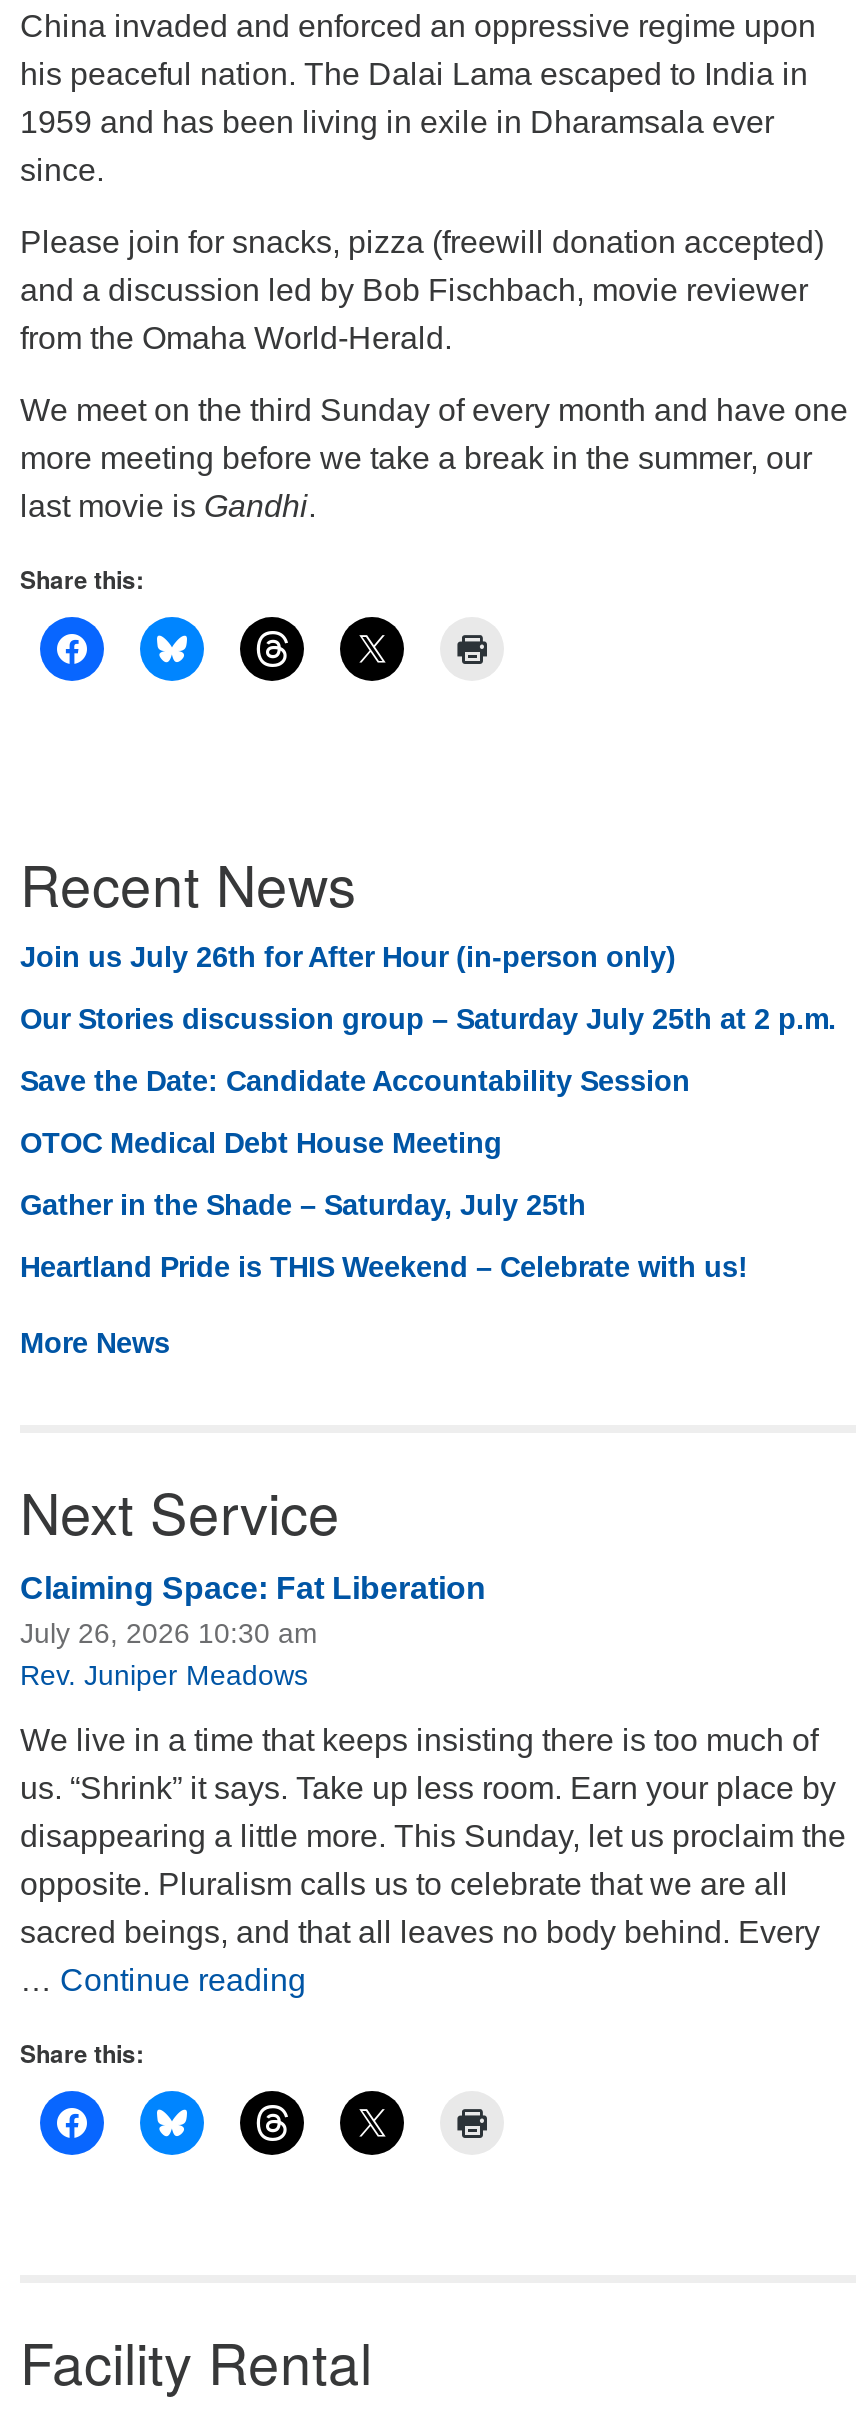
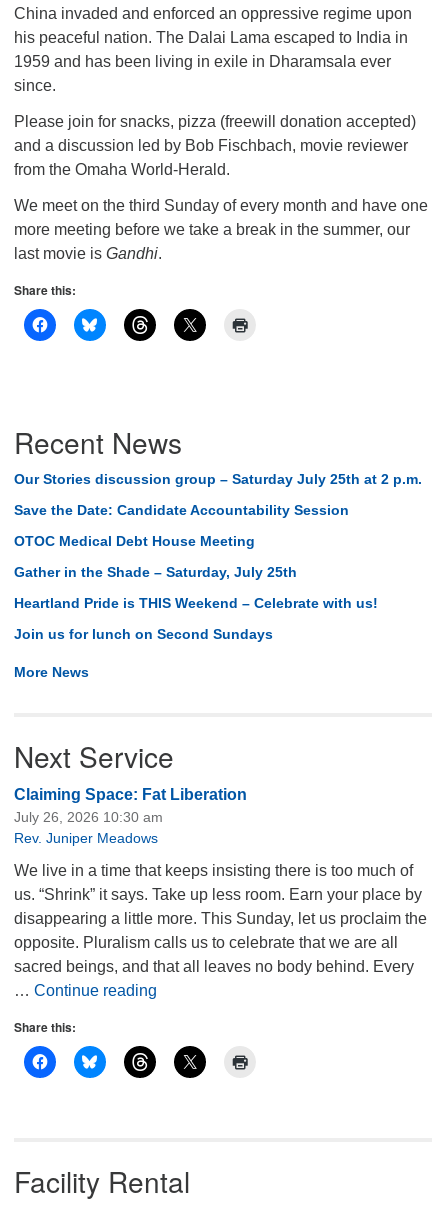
[20,941,676,973] Join us July 26th for After Hour (in-person only) -> none
moved [20,1003,836,1283] -> [14,471,422,611]: Our Stories discussion group – Saturday July 25th at 2 p.m. | Save the Date: Candidate Accountability Session | OTOC Medical Debt House Meeting | Gather in the Shade – Saturday, July 25th | Heartland Pride is THIS Weekend – Celebrate with us!
none -> [14,626,273,642] Join us for lunch on Second Sundays

